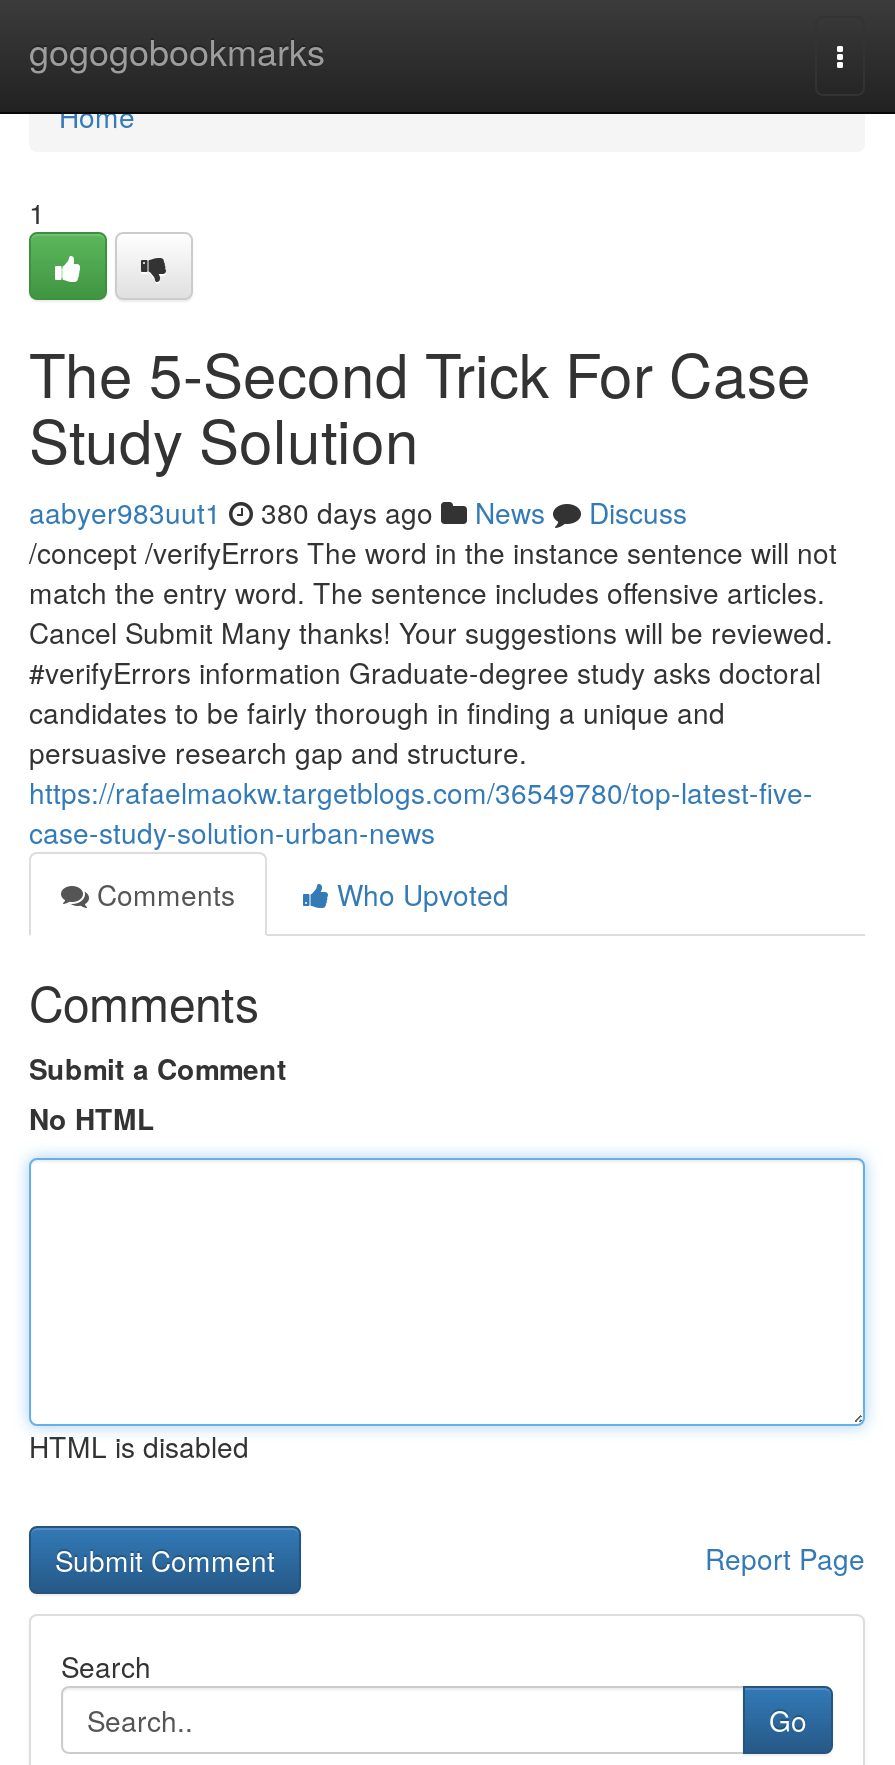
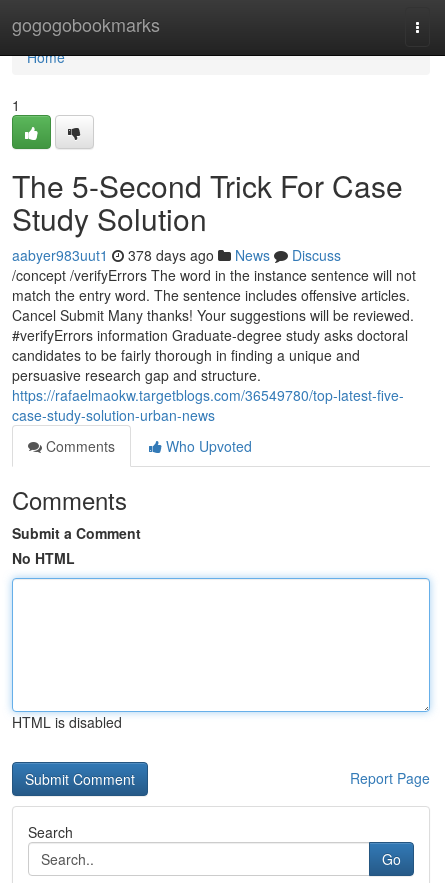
[29,492,687,532] aabyer983uut1 380 days ago News Discuss -> [12,245,341,265] aabyer983uut1 378 days ago News Discuss

